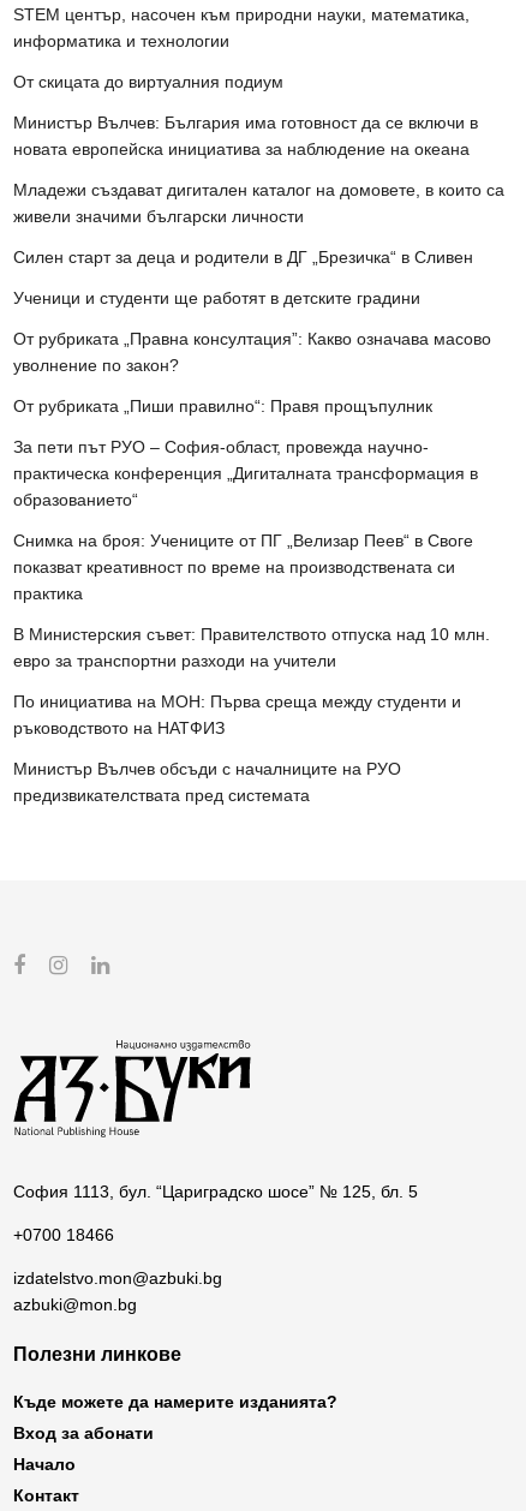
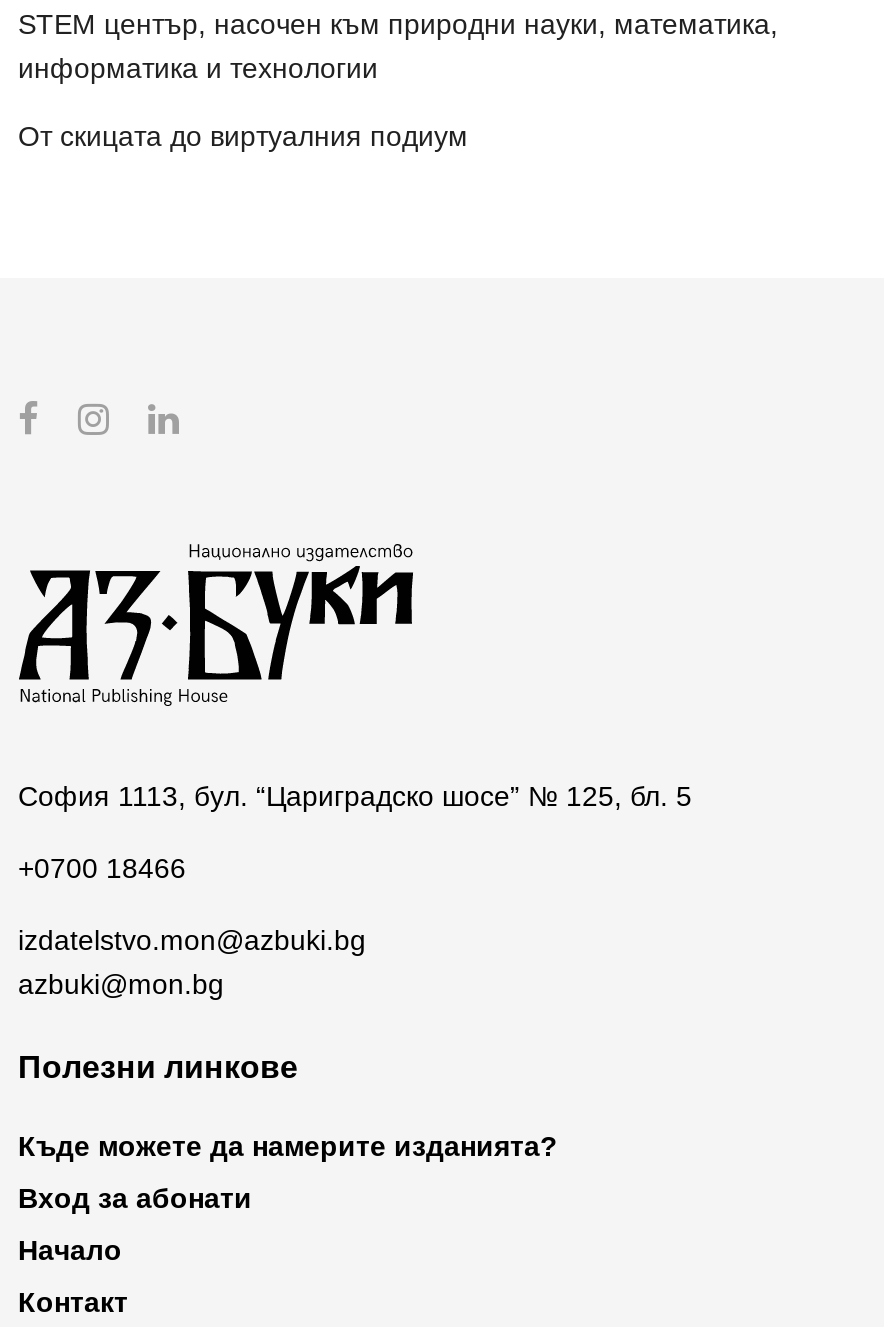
[13,112,504,804] Министър Вълчев: България има готовност да се включи в | новата европейска инициатива за наблюдение на океана | Младежи създават дигитален каталог на домовете, в които са | живели значими български личности | Силен старт за деца и родители в ДГ „Брезичка“ в Сливен | Ученици и студенти ще работят в детските градини | От рубриката „Правна консултация”: Какво означава масово | уволнение по закон? | От рубриката „Пиши правилно“: Правя прощъпулник | За пети път РУО – София-област, провежда научно- | практическа конференция „Дигиталната трансформация в | образованието“ | Снимка на броя: Учениците от ПГ „Велизар Пеев“ в Своге | показват креативност по време на производствената си | практика | В Министерския съвет: Правителството отпуска над 10 млн. | евро за транспортни разходи на учители | По инициатива на МОН: Първа среща между студенти и | ръководството на НАТФИЗ | Министър Вълчев обсъди с началниците на РУО | предизвикателствата пред системата -> none

